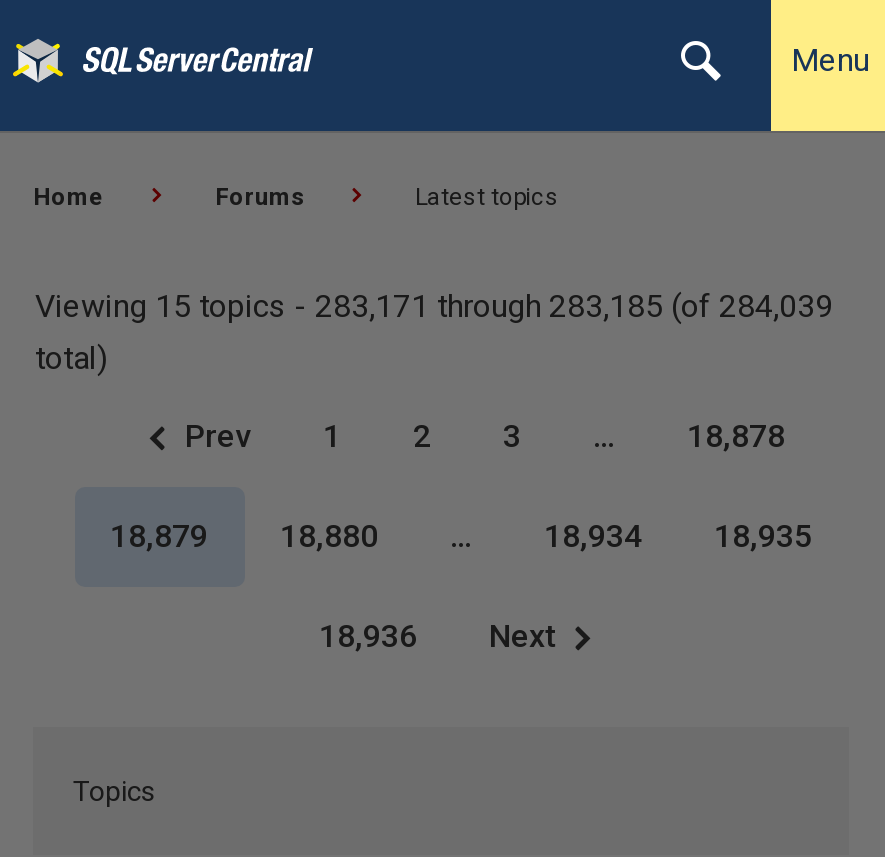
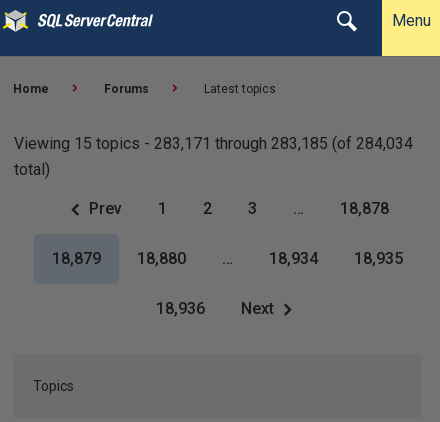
[35,287,833,325] Viewing 15 topics - 283,171 through 283,185 (of 284,039 -> [14,134,413,153] Viewing 15 topics - 283,171 through 283,185 (of 284,034

